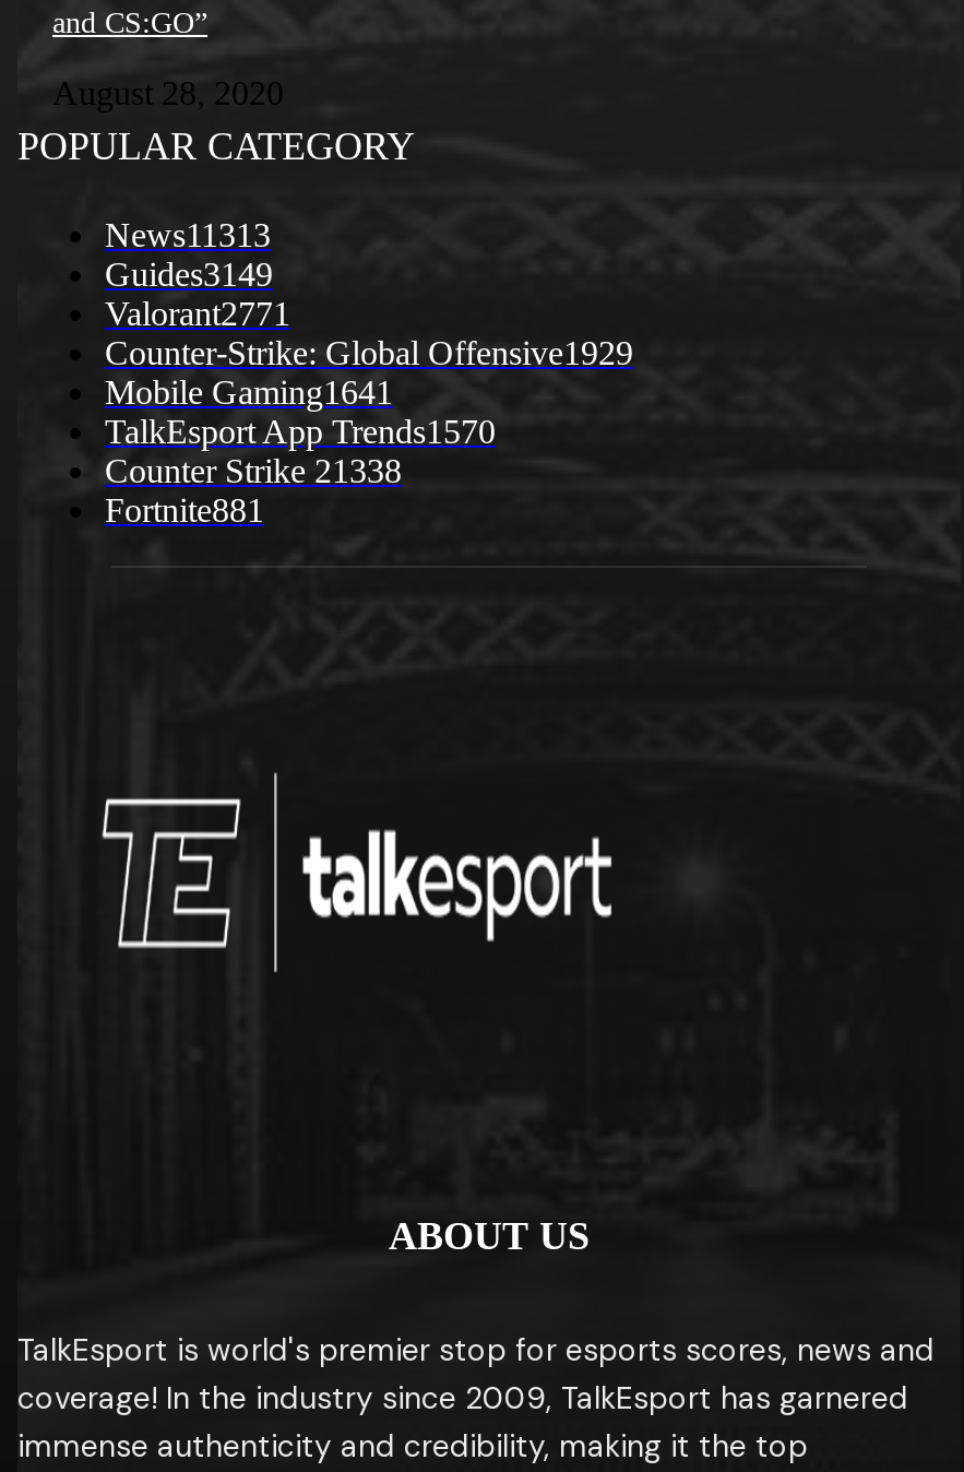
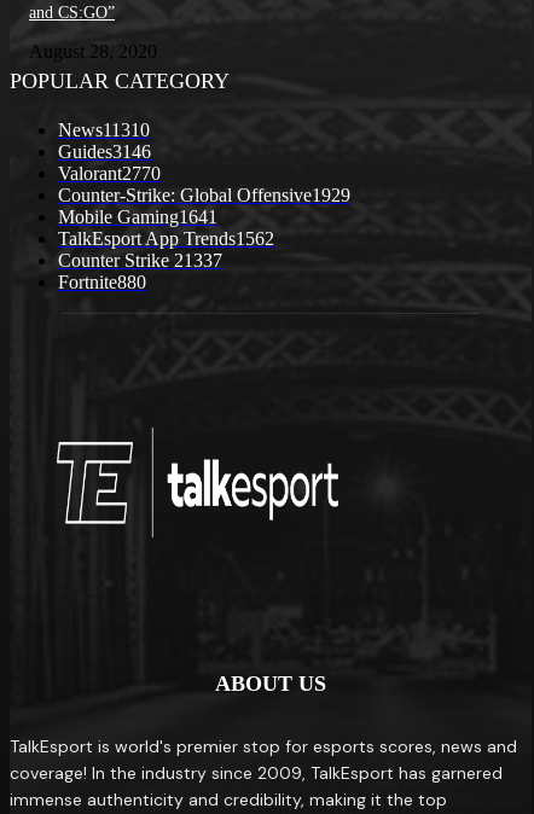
[105,216,271,253] News11313 -> [58,119,150,140] News11310
[105,255,273,292] Guides3149 -> [58,141,151,162] Guides3146
[105,294,290,332] Valorant2771 -> [58,163,161,183] Valorant2770
[105,412,496,449] TalkEsport App Trends1570 -> [58,228,274,249] TalkEsport App Trends1562
[105,452,402,489] Counter Strike 21338 -> [58,250,222,270] Counter Strike 21337
[105,491,264,528] Fortnite881 -> [58,271,146,292] Fortnite880

